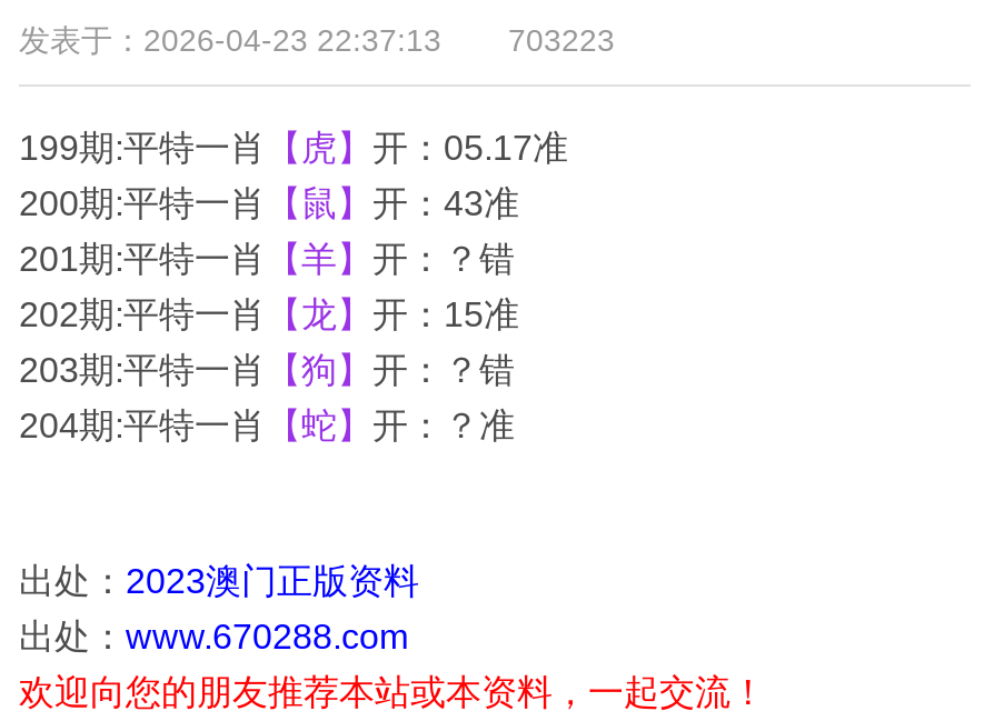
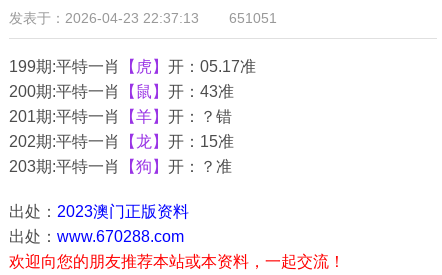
[19,22,615,58] 发表于：2026-04-23 22:37:13 703223 -> [9,10,277,26] 发表于：2026-04-23 22:37:13 651051
[19,351,515,444] 203期:平特一肖【狗】开：？错 | 204期:平特一肖【蛇】开：？准 -> [9,158,232,175] 203期:平特一肖【狗】开：？准

